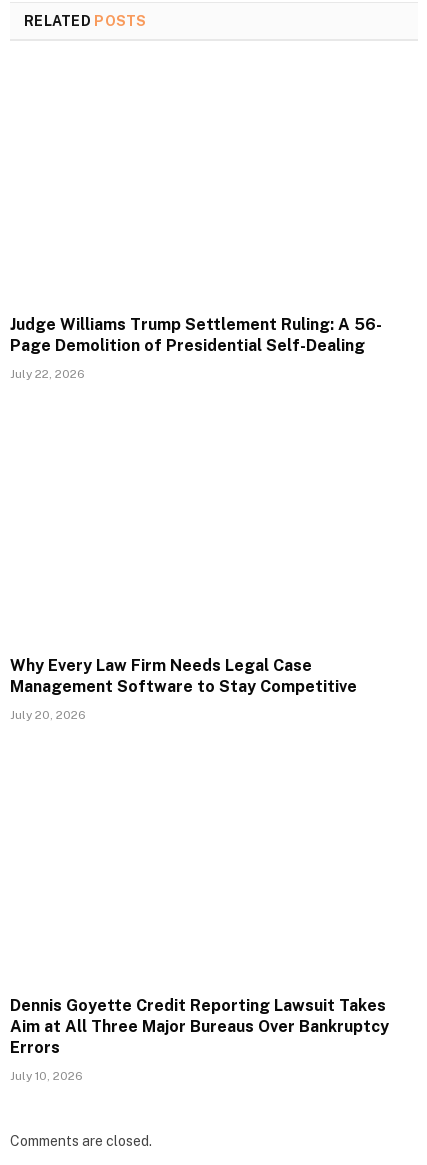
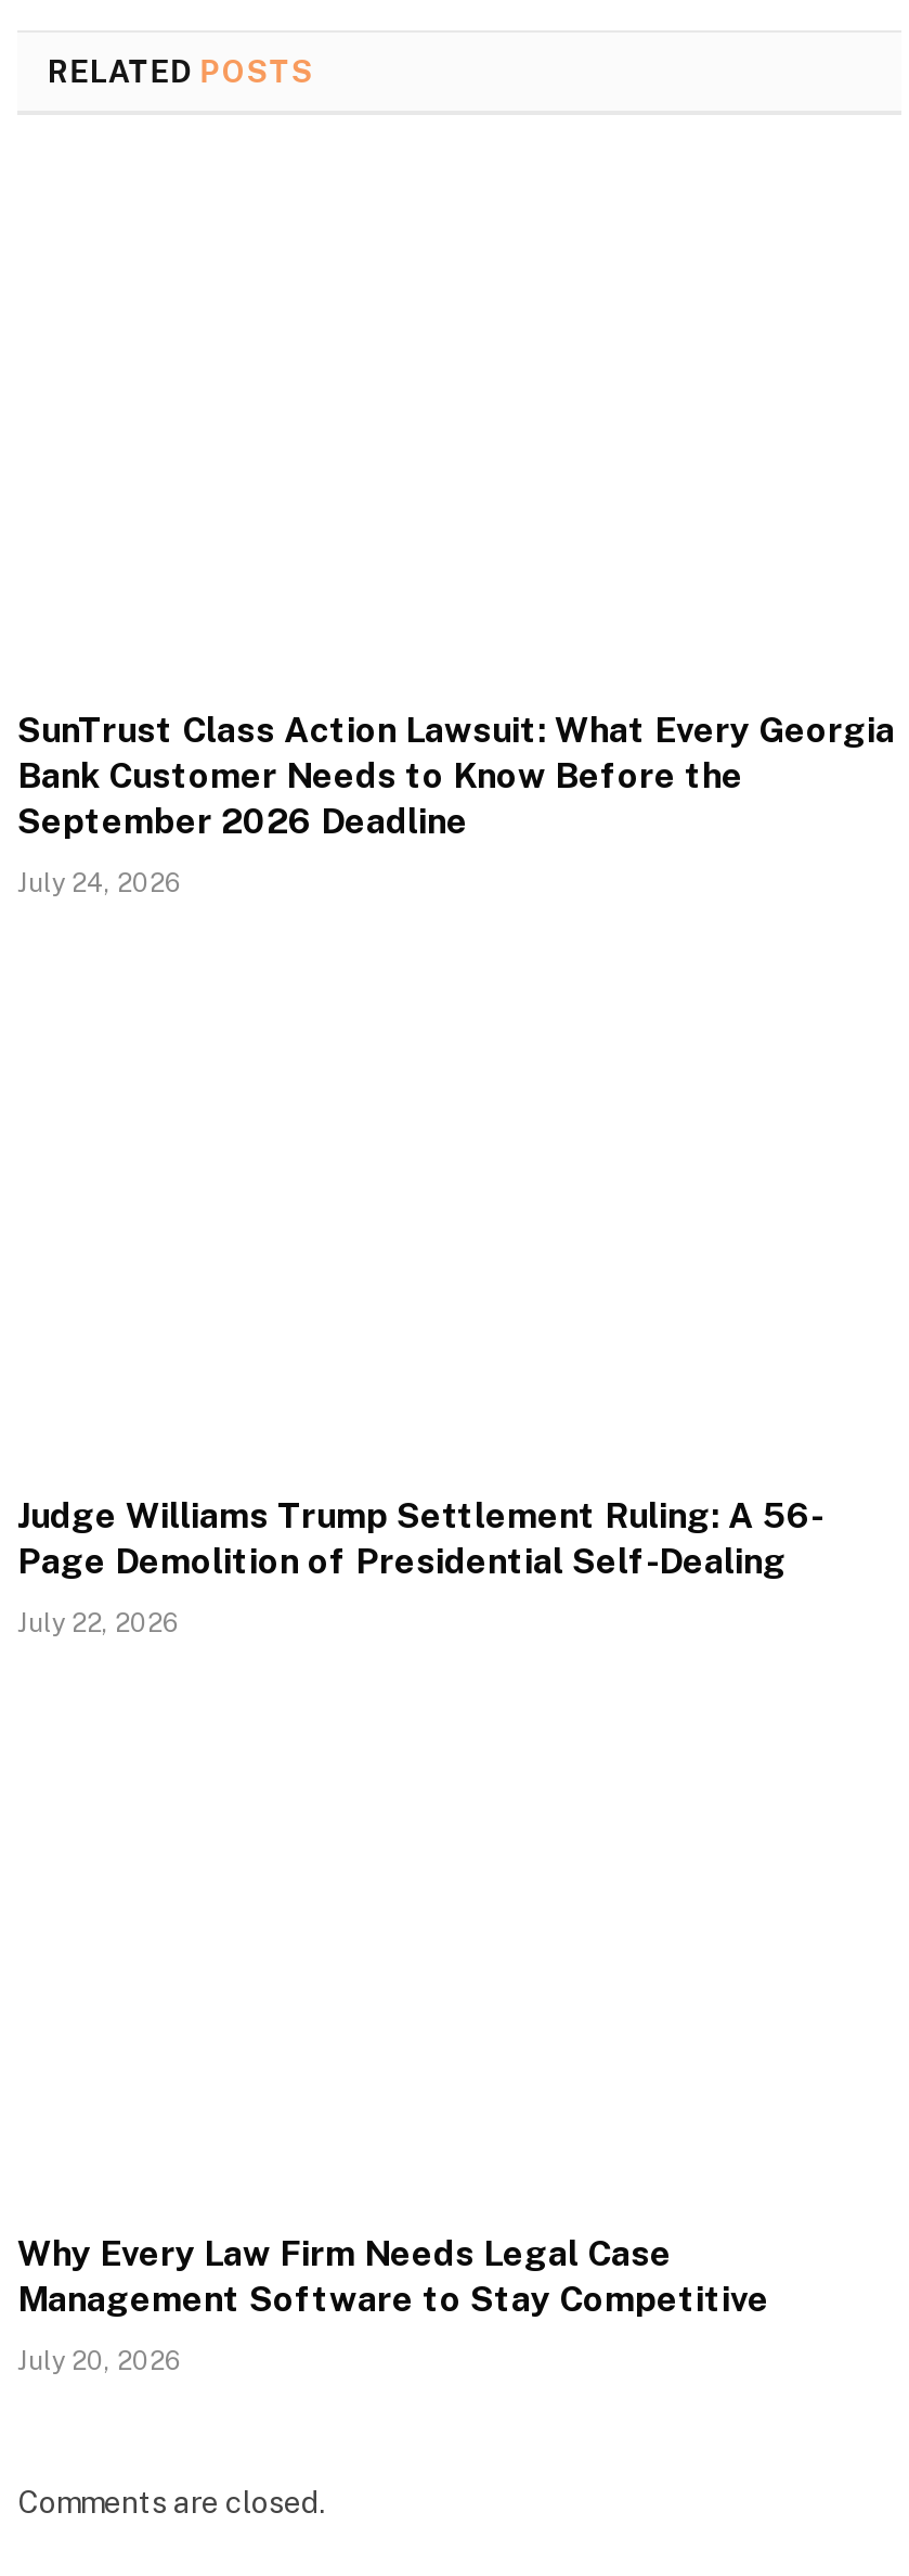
none -> [17,711,895,899] SunTrust Class Action Lawsuit: What Every Georgia | Bank Customer Needs to Know Before the | September 2026 Deadline | July 24, 2026
moved [10,315,382,722] -> [17,1495,823,2377]: Judge Williams Trump Settlement Ruling: A 56- | Page Demolition of Presidential Self-Dealing | July 22, 2026 | Why Every Law Firm Needs Legal Case | Management Software to Stay Competitive | July 20, 2026
[10,996,389,1083] Dennis Goyette Credit Reporting Lawsuit Takes | Aim at All Three Major Bureaus Over Bankruptcy | Errors | July 10, 2026 -> none

